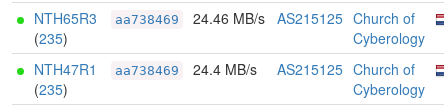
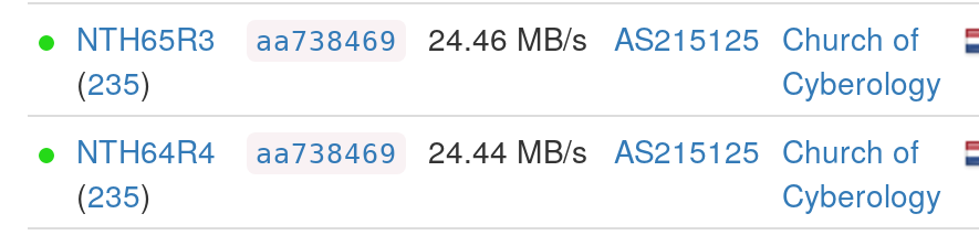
[34,59,97,79] NTH47R1 -> [76,128,216,172] NTH64R4
[193,59,415,79] 24.4 MB/s | AS215125 Church of -> [428,128,919,172] 24.44 MB/s AS215125 Church of

